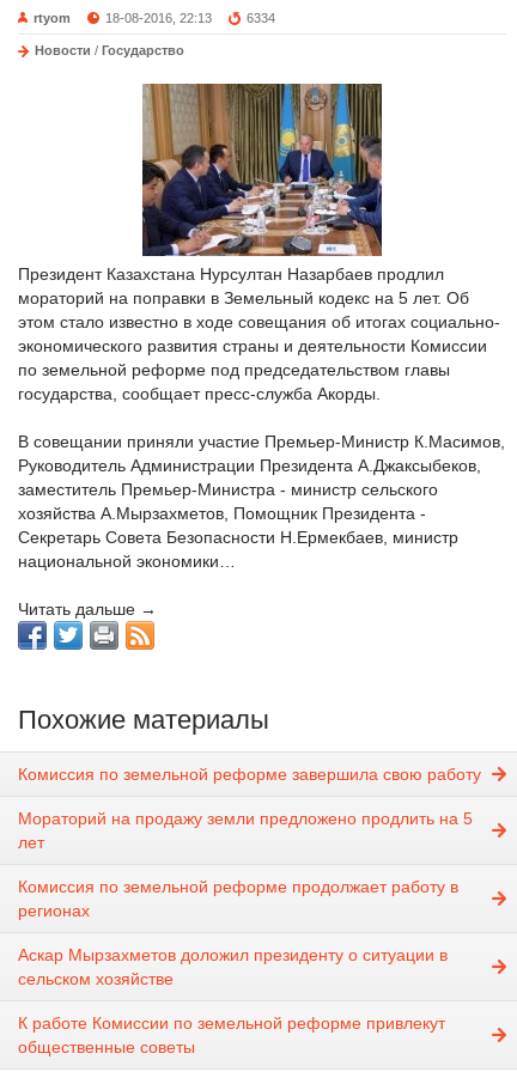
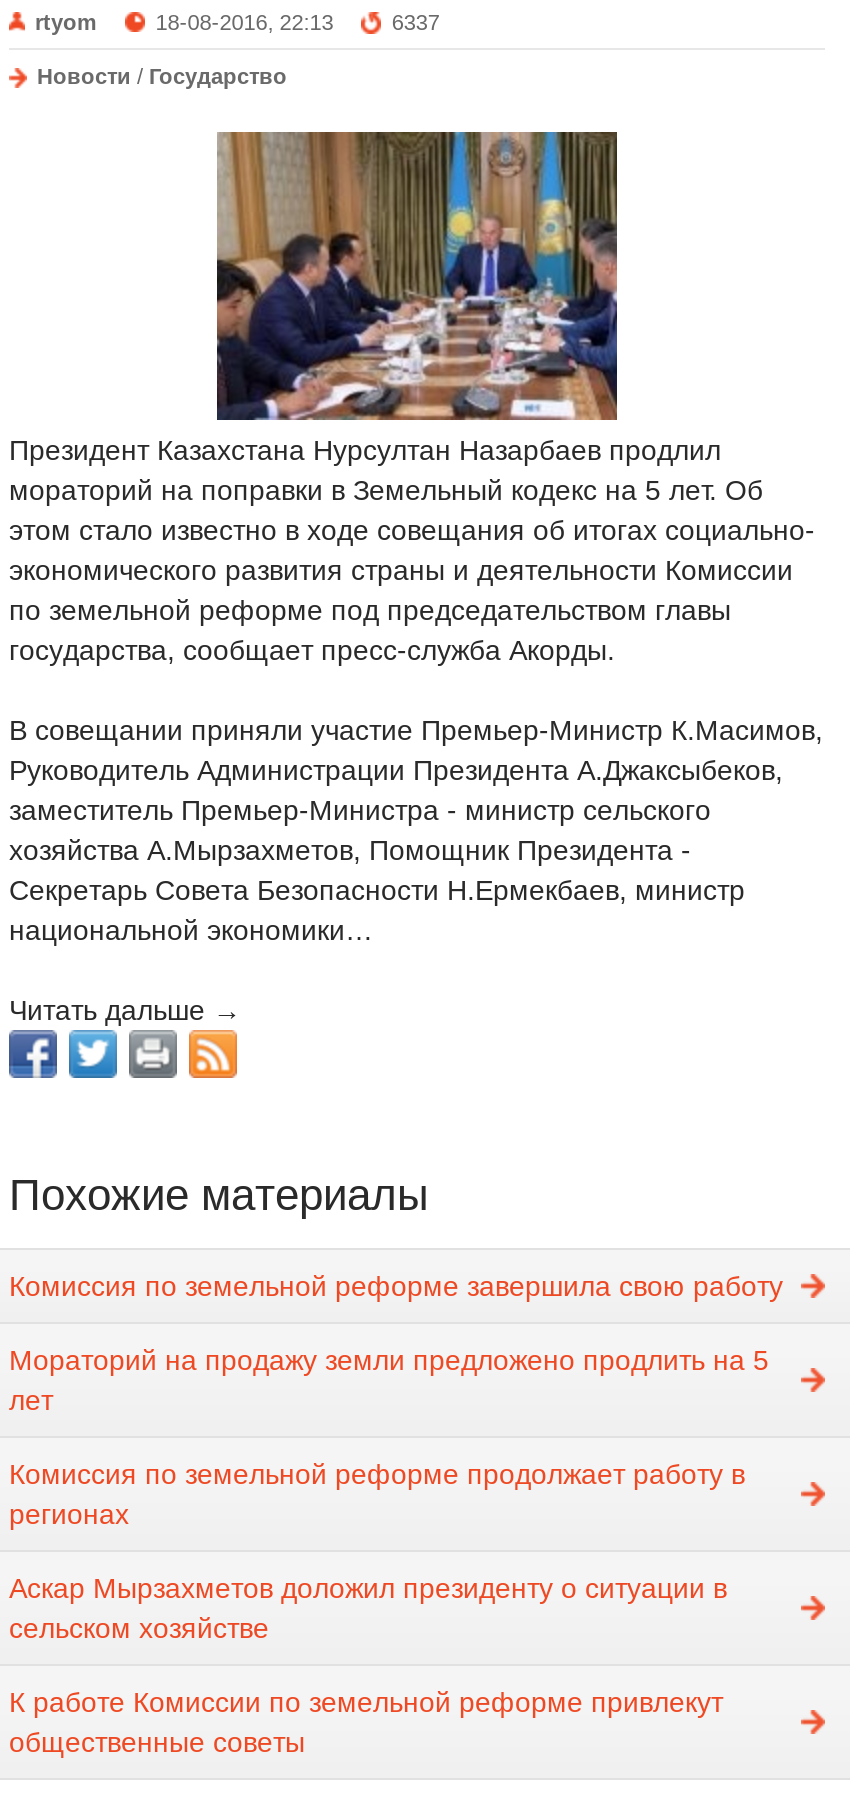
[247,11,276,25] 6334 -> [392,10,440,34] 6337

